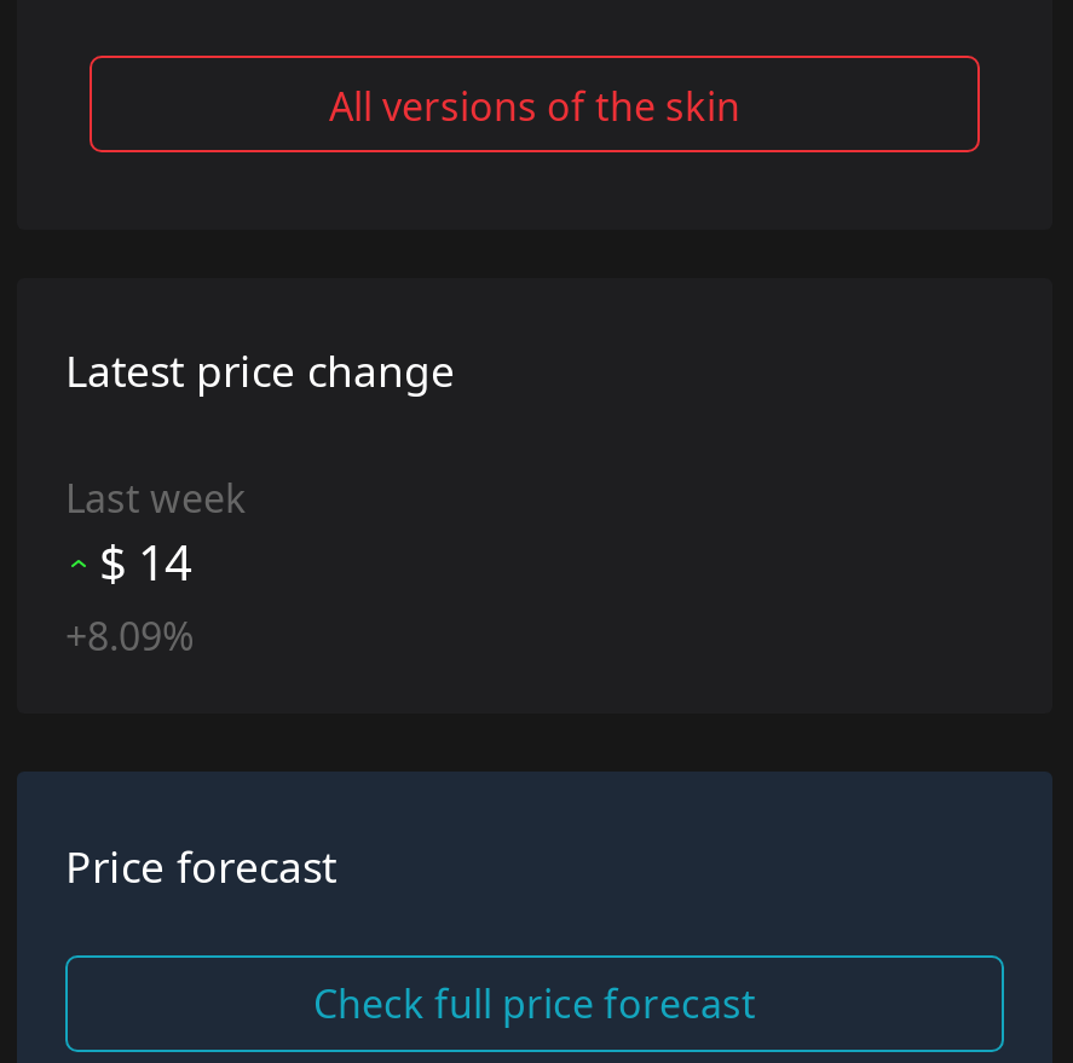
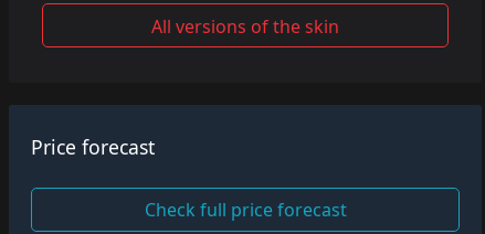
[65,342,455,664] Latest price change | Last week | $ 14 | +8.09% -> none

